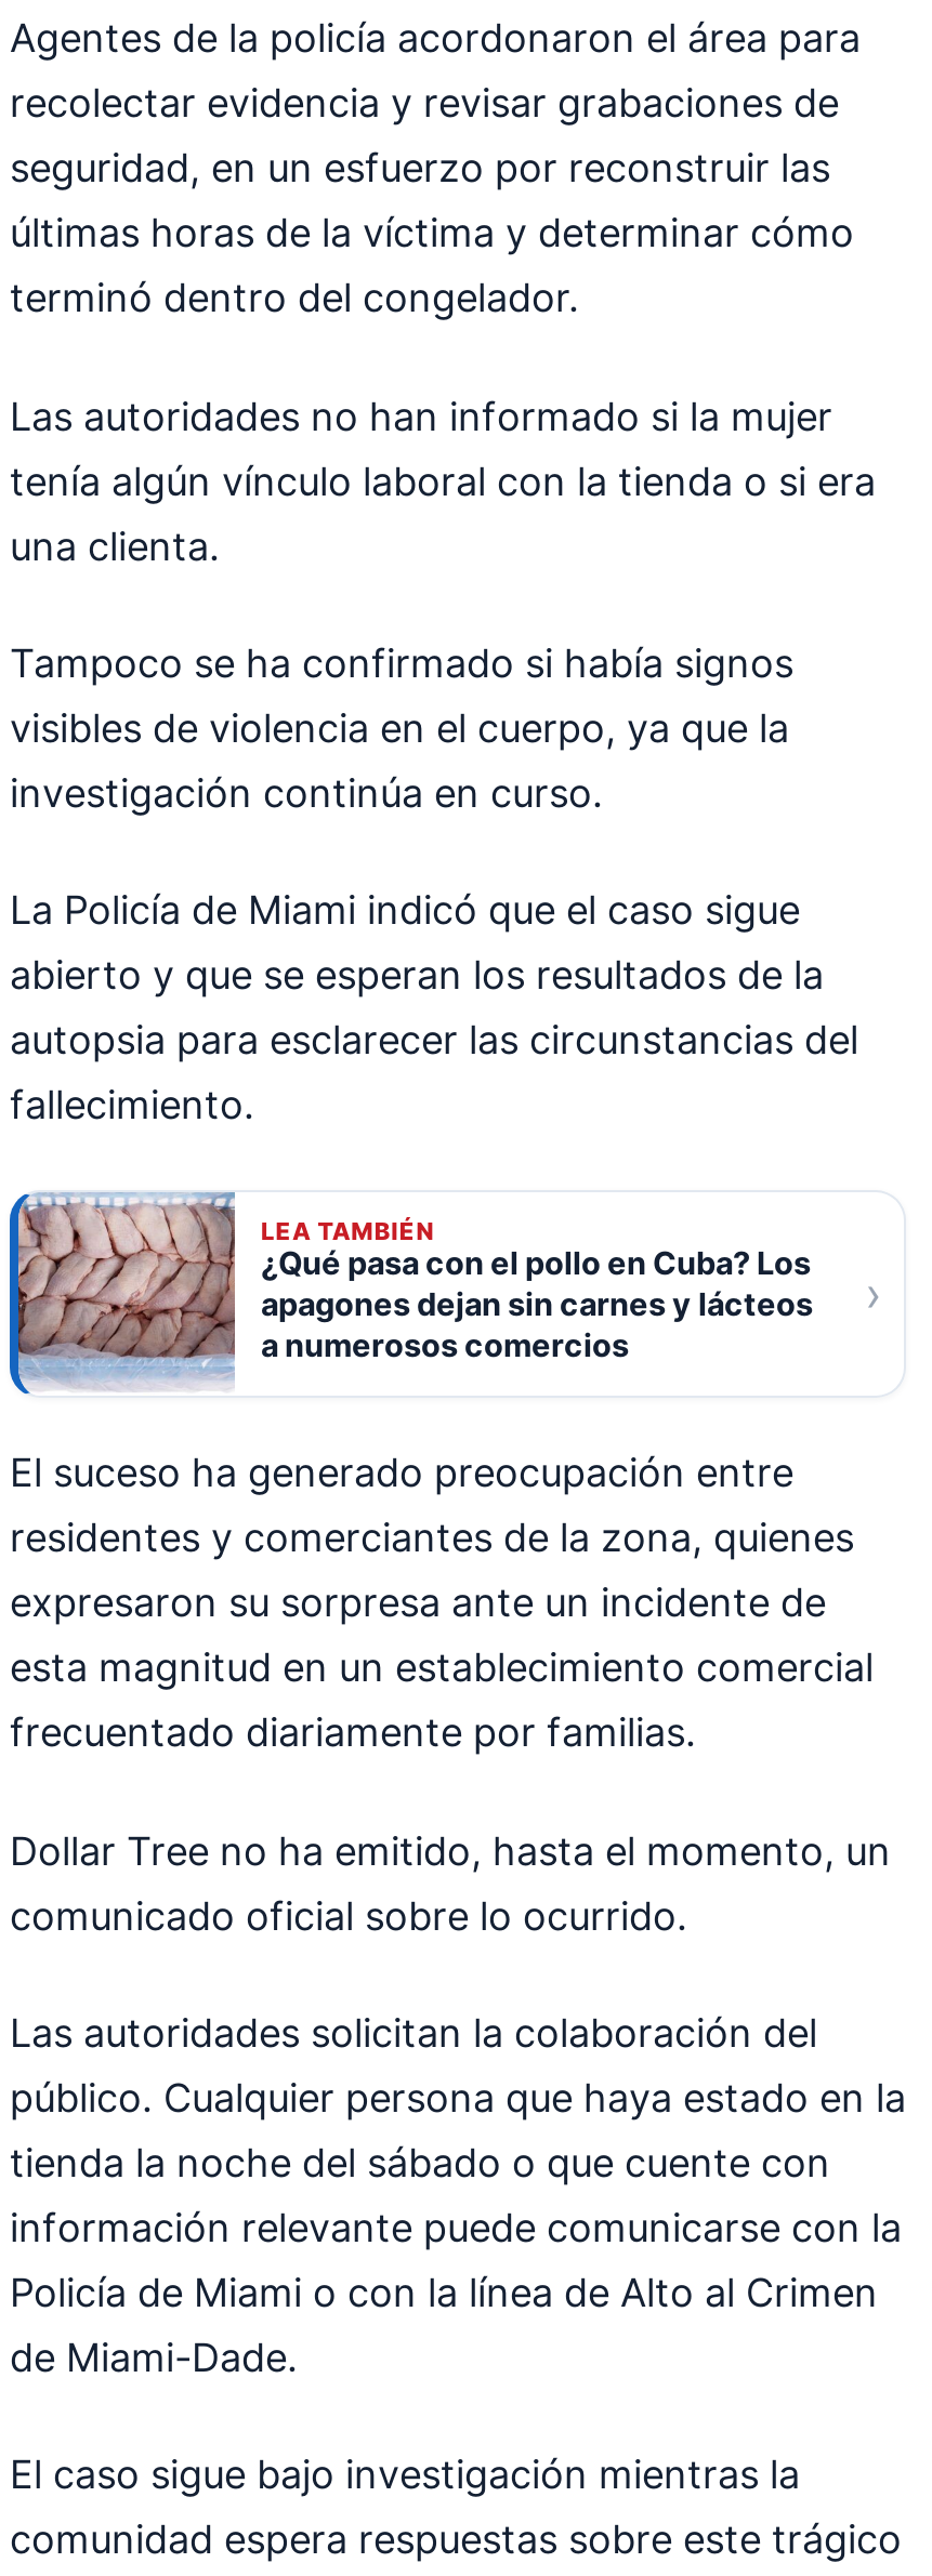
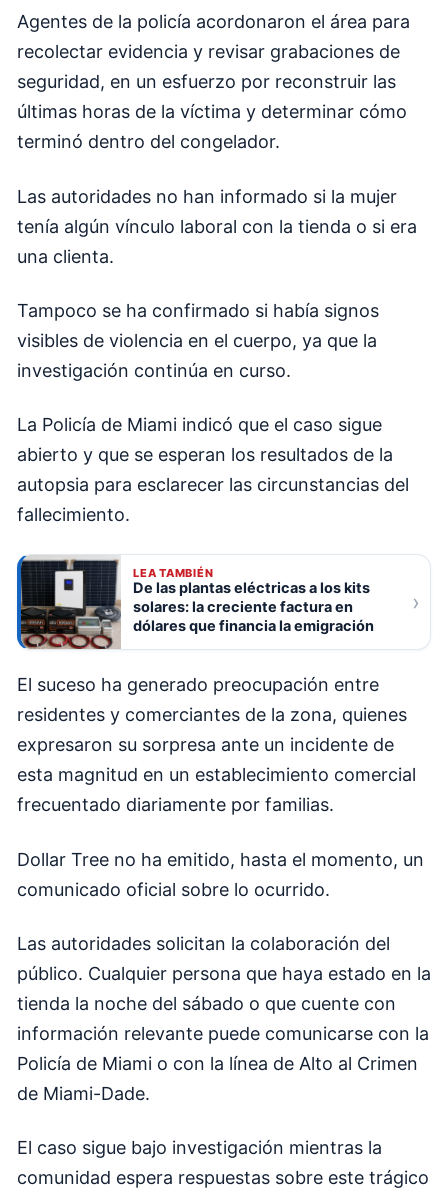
[16,1190,813,1396] [image] | ¿Qué pasa con el pollo en Cuba? Los | apagones dejan sin carnes y lácteos | a numerosos comercios -> [20,556,374,650] [image] | De las plantas eléctricas a los kits | solares: la creciente factura en | dólares que financia la emigración

